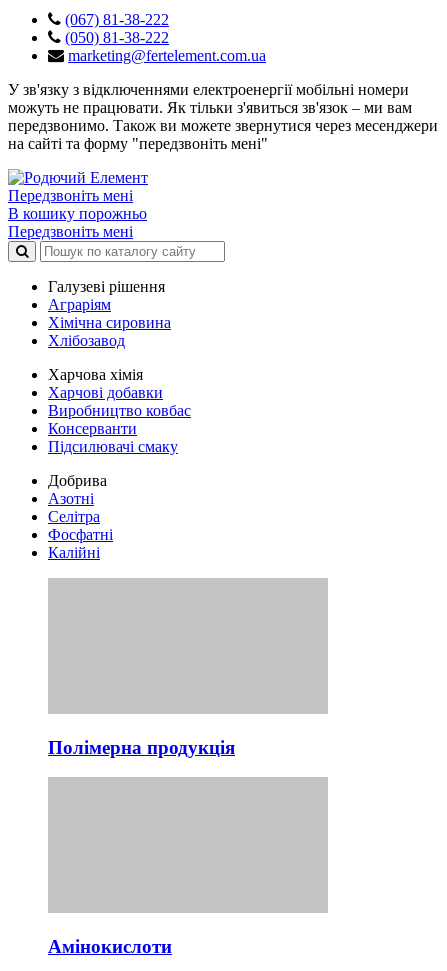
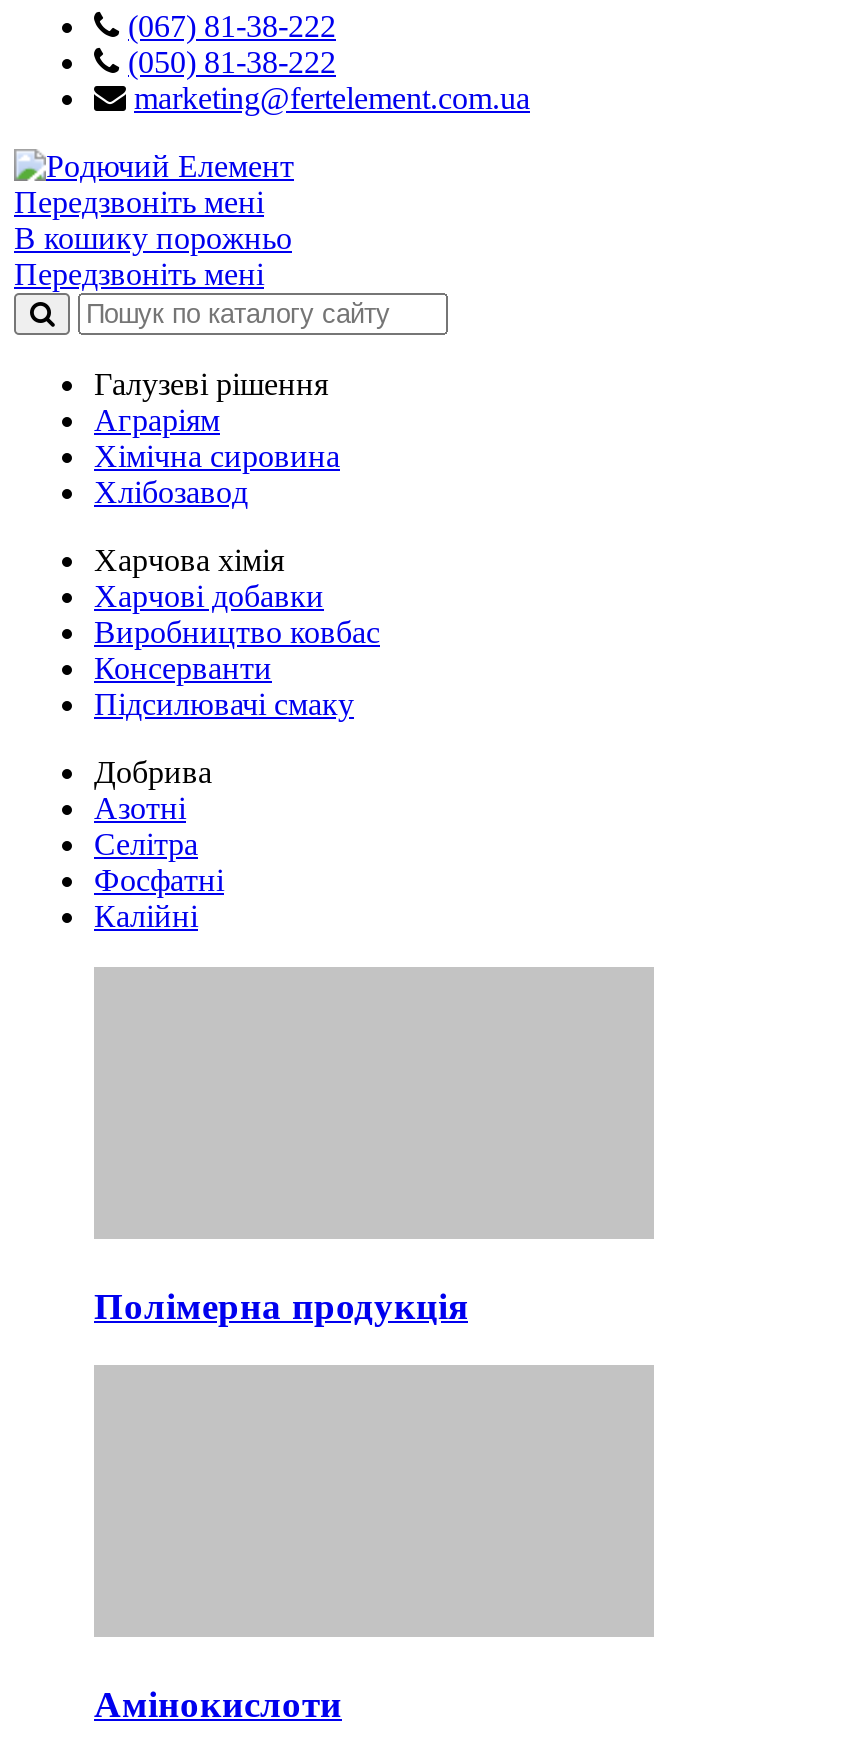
[8,81,438,152] У зв'язку з відключеннями електроенергії мобільні номери | можуть не працювати. Як тільки з'явиться зв'язок – ми вам | передзвонимо. Також ви можете звернутися через месенджери | на сайті та форму "передзвоніть мені" -> none

